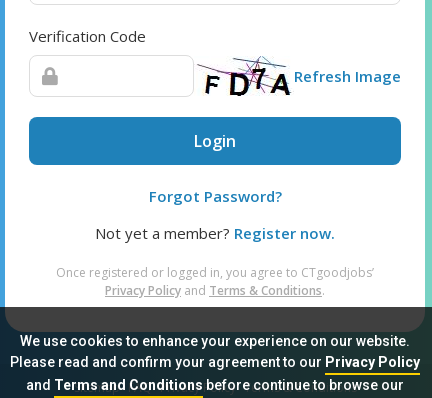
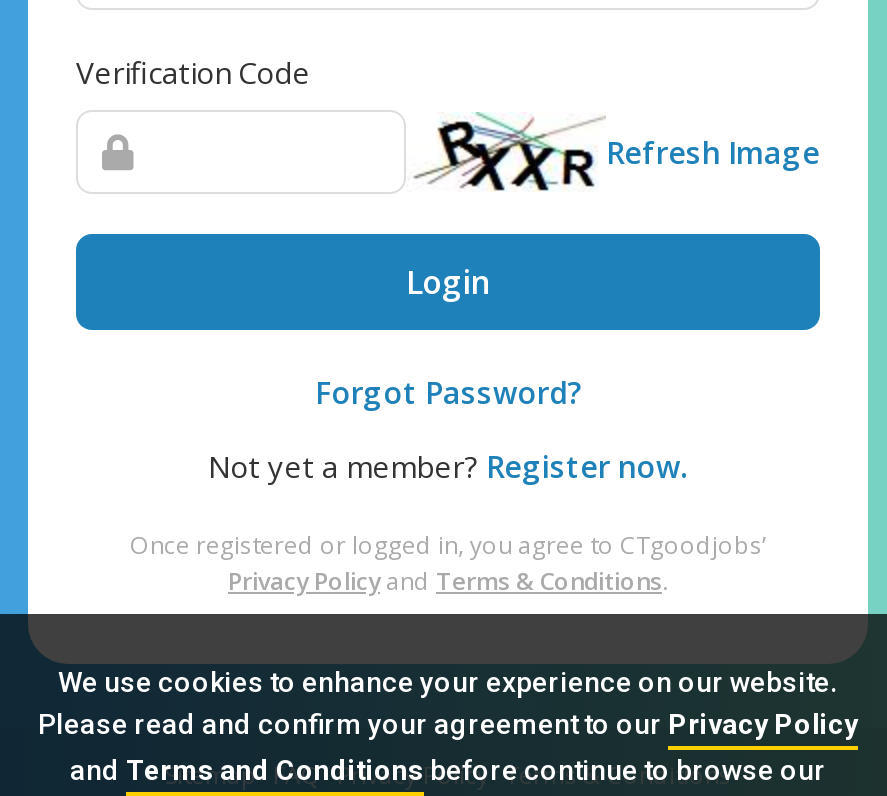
[197,56,291,96] [image] -> [414,112,604,192] [image]

